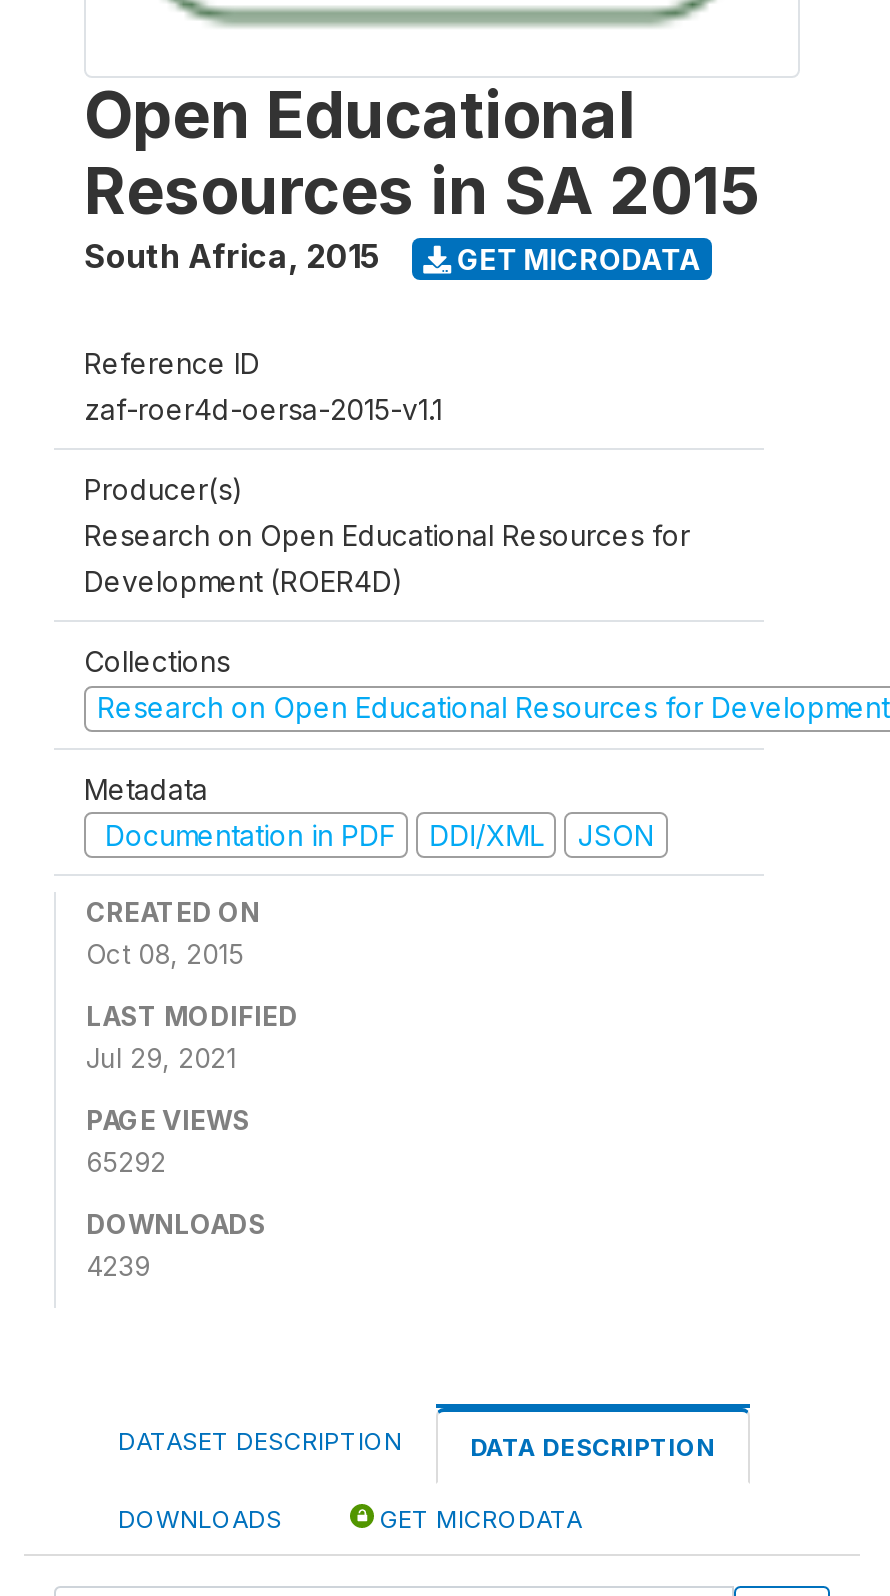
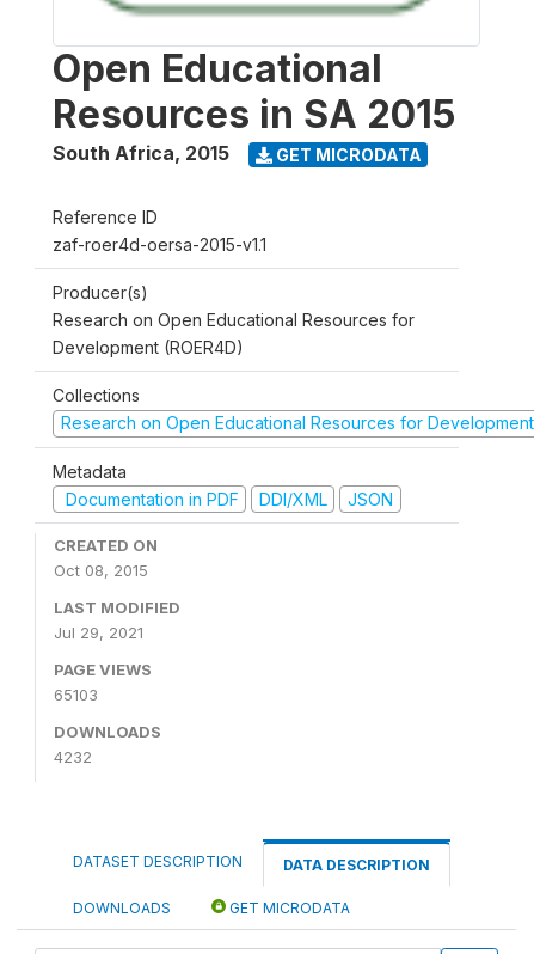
[86,1146,166,1178] 65292 -> [54,685,98,704] 65103
[86,1250,150,1282] 4239 -> [54,747,92,766] 4232

